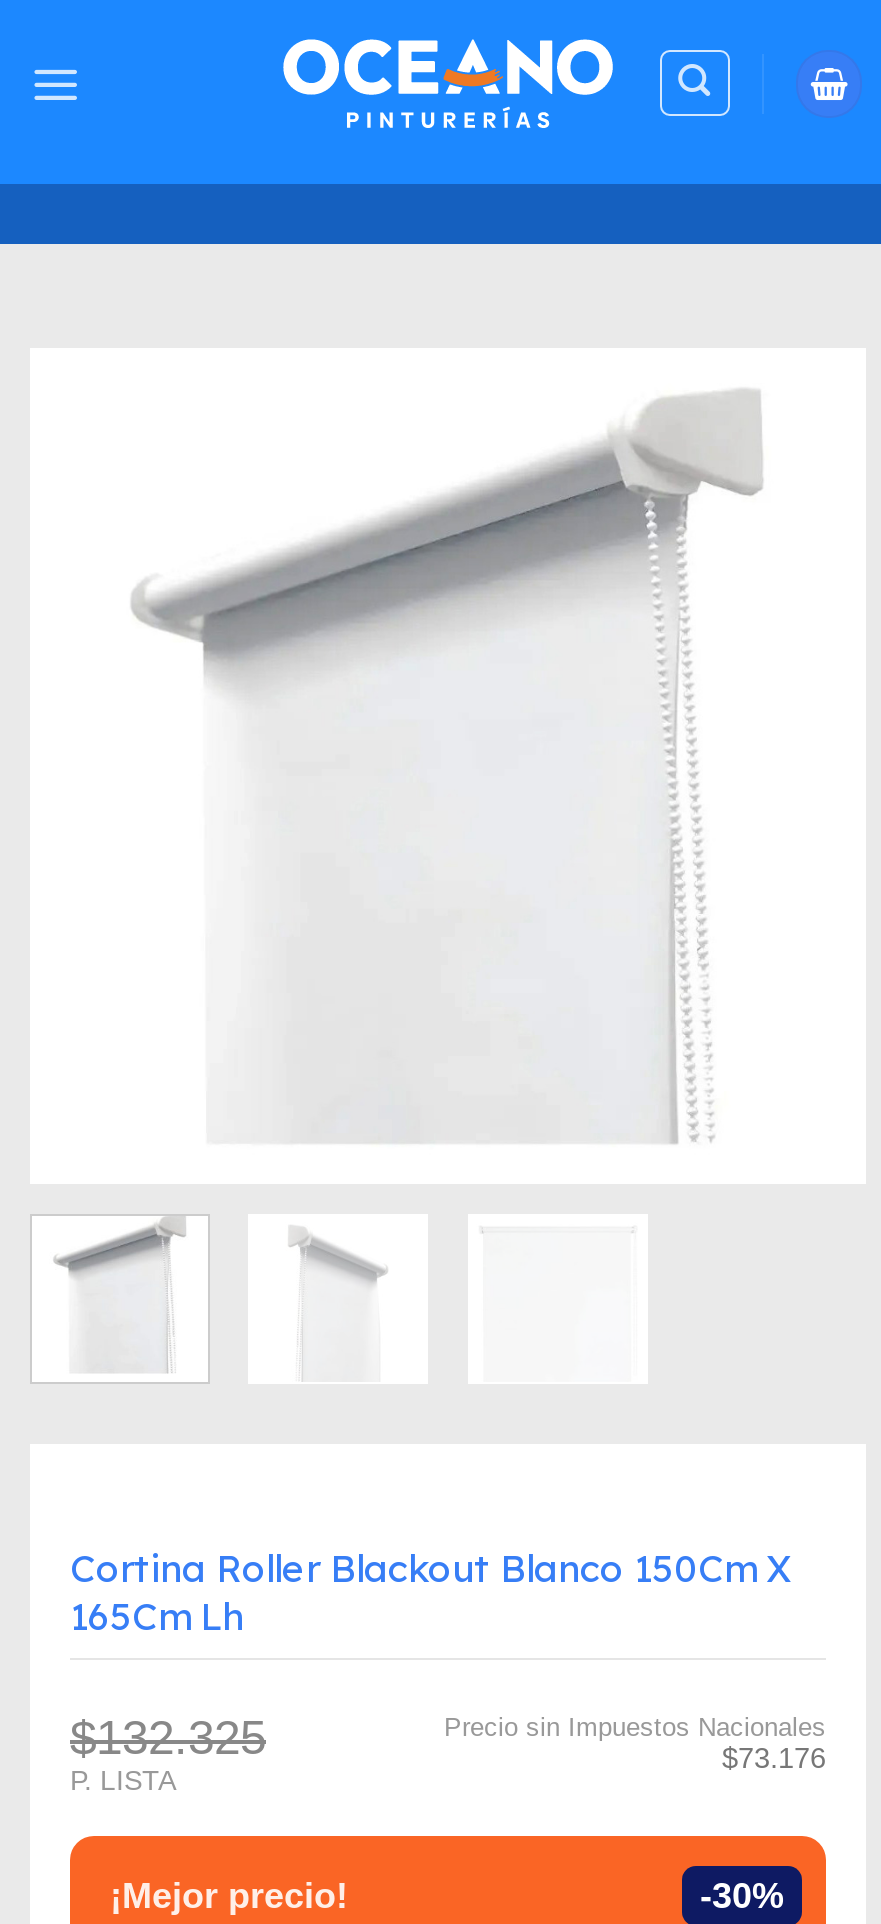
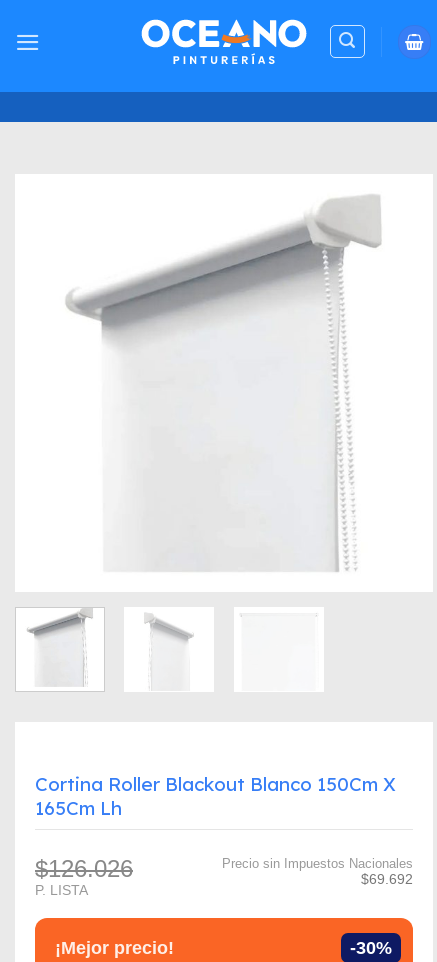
[70,1710,266,1764] $132.325 -> [35,855,133,882] $126.026
[722,1742,826,1774] $73.176 -> [361,871,413,887] $69.692

